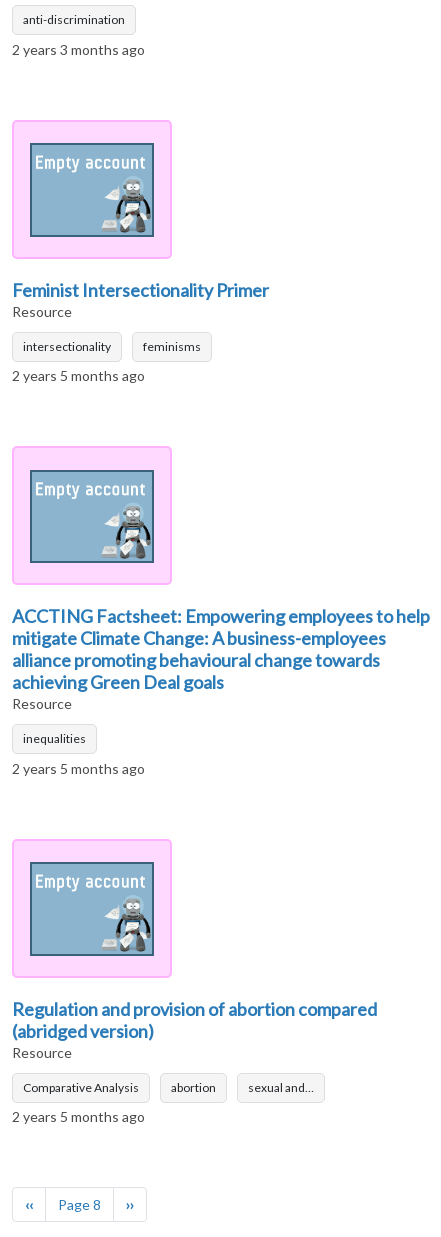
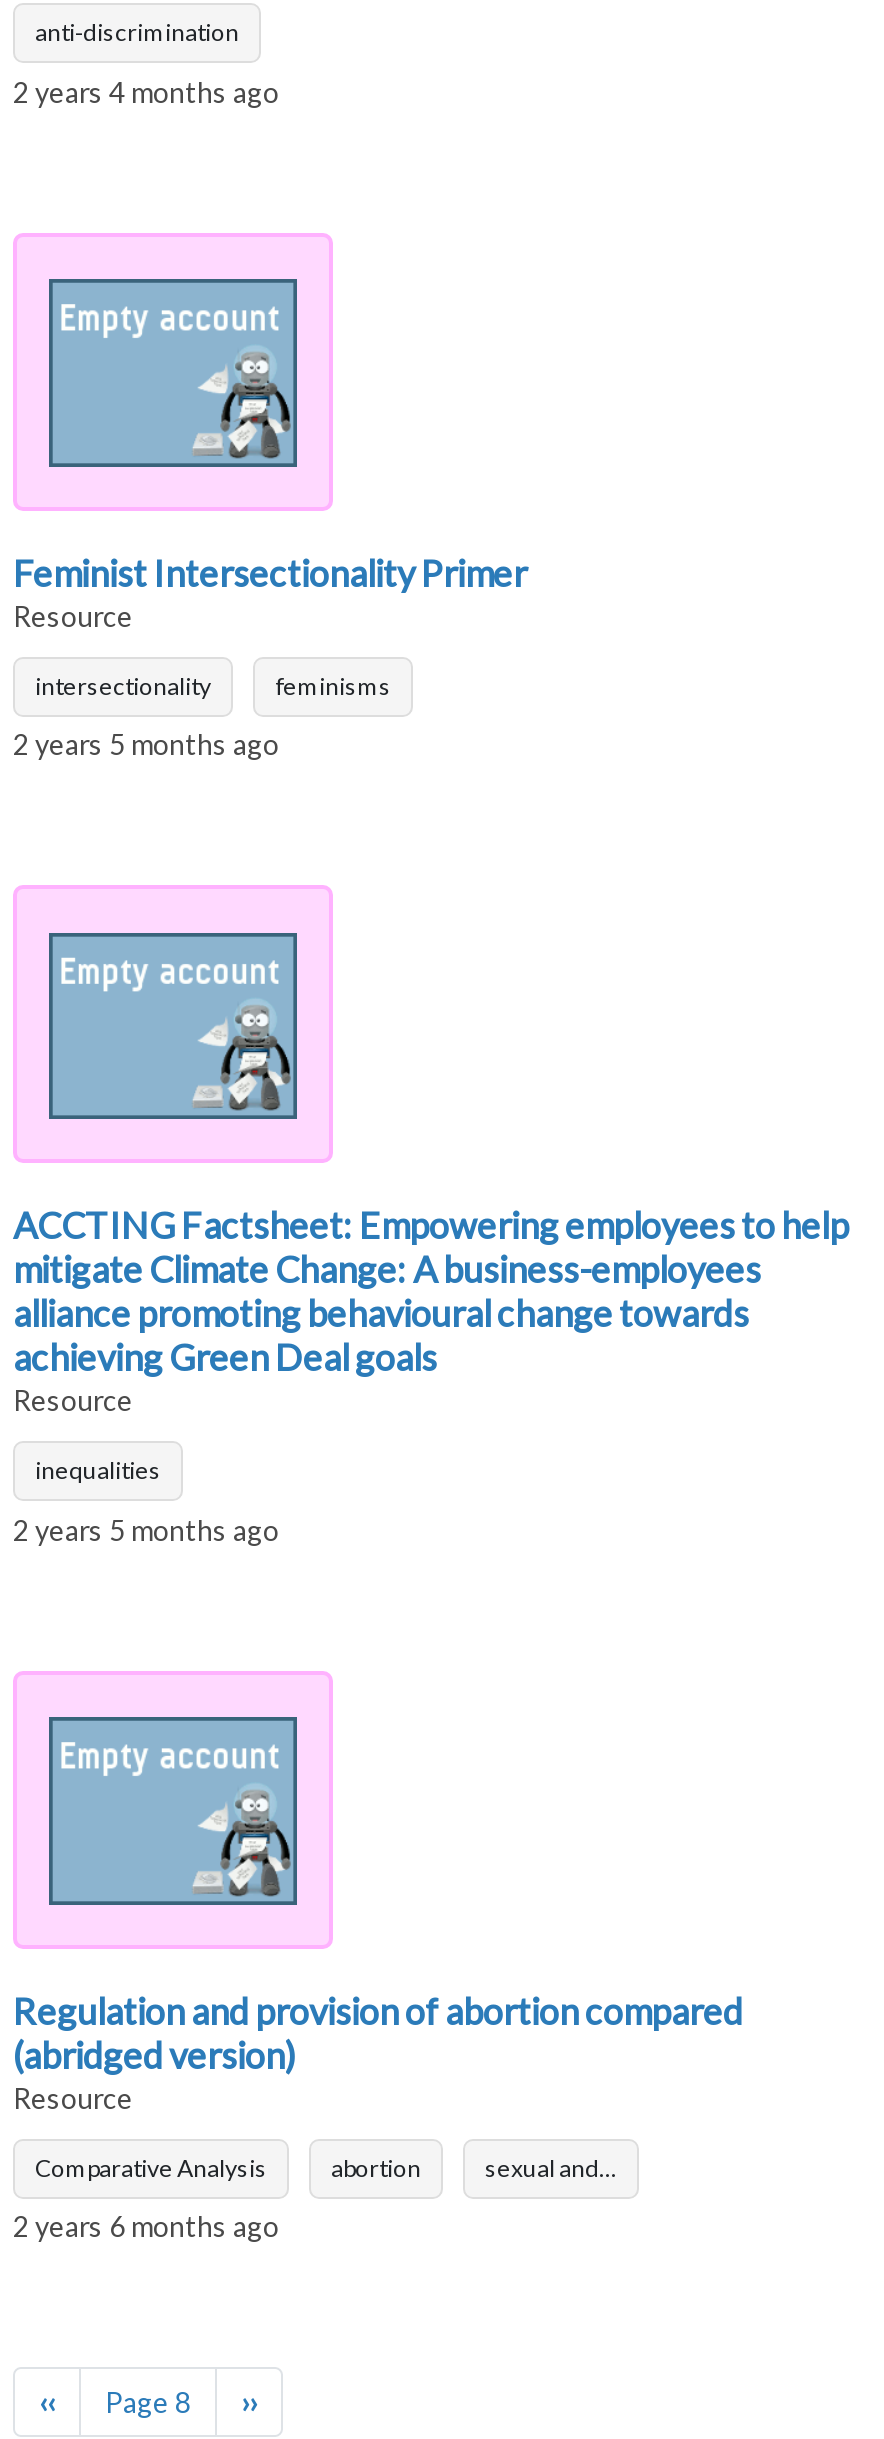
[12,41,145,58] 2 years 3 months ago -> [13,75,279,109] 2 years 4 months ago
[12,1108,145,1125] 2 years 5 months ago -> [13,2209,279,2243] 2 years 6 months ago

